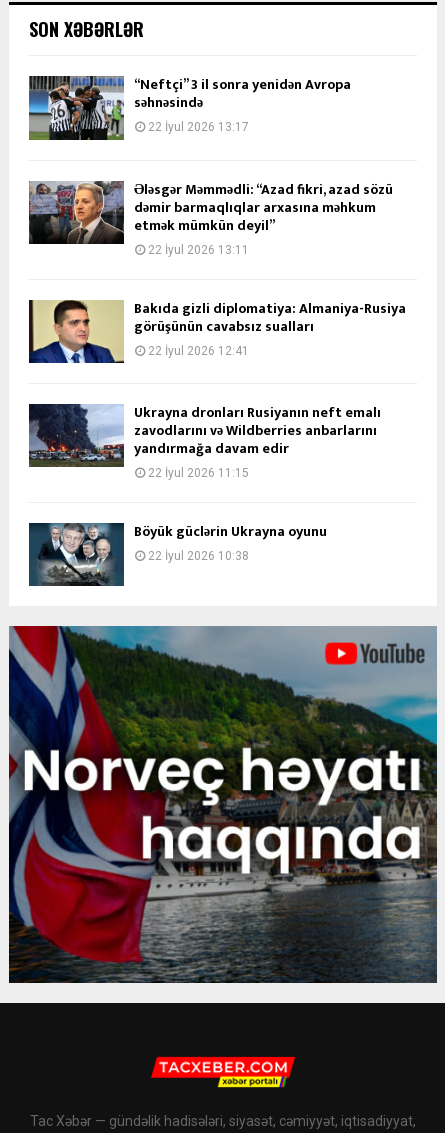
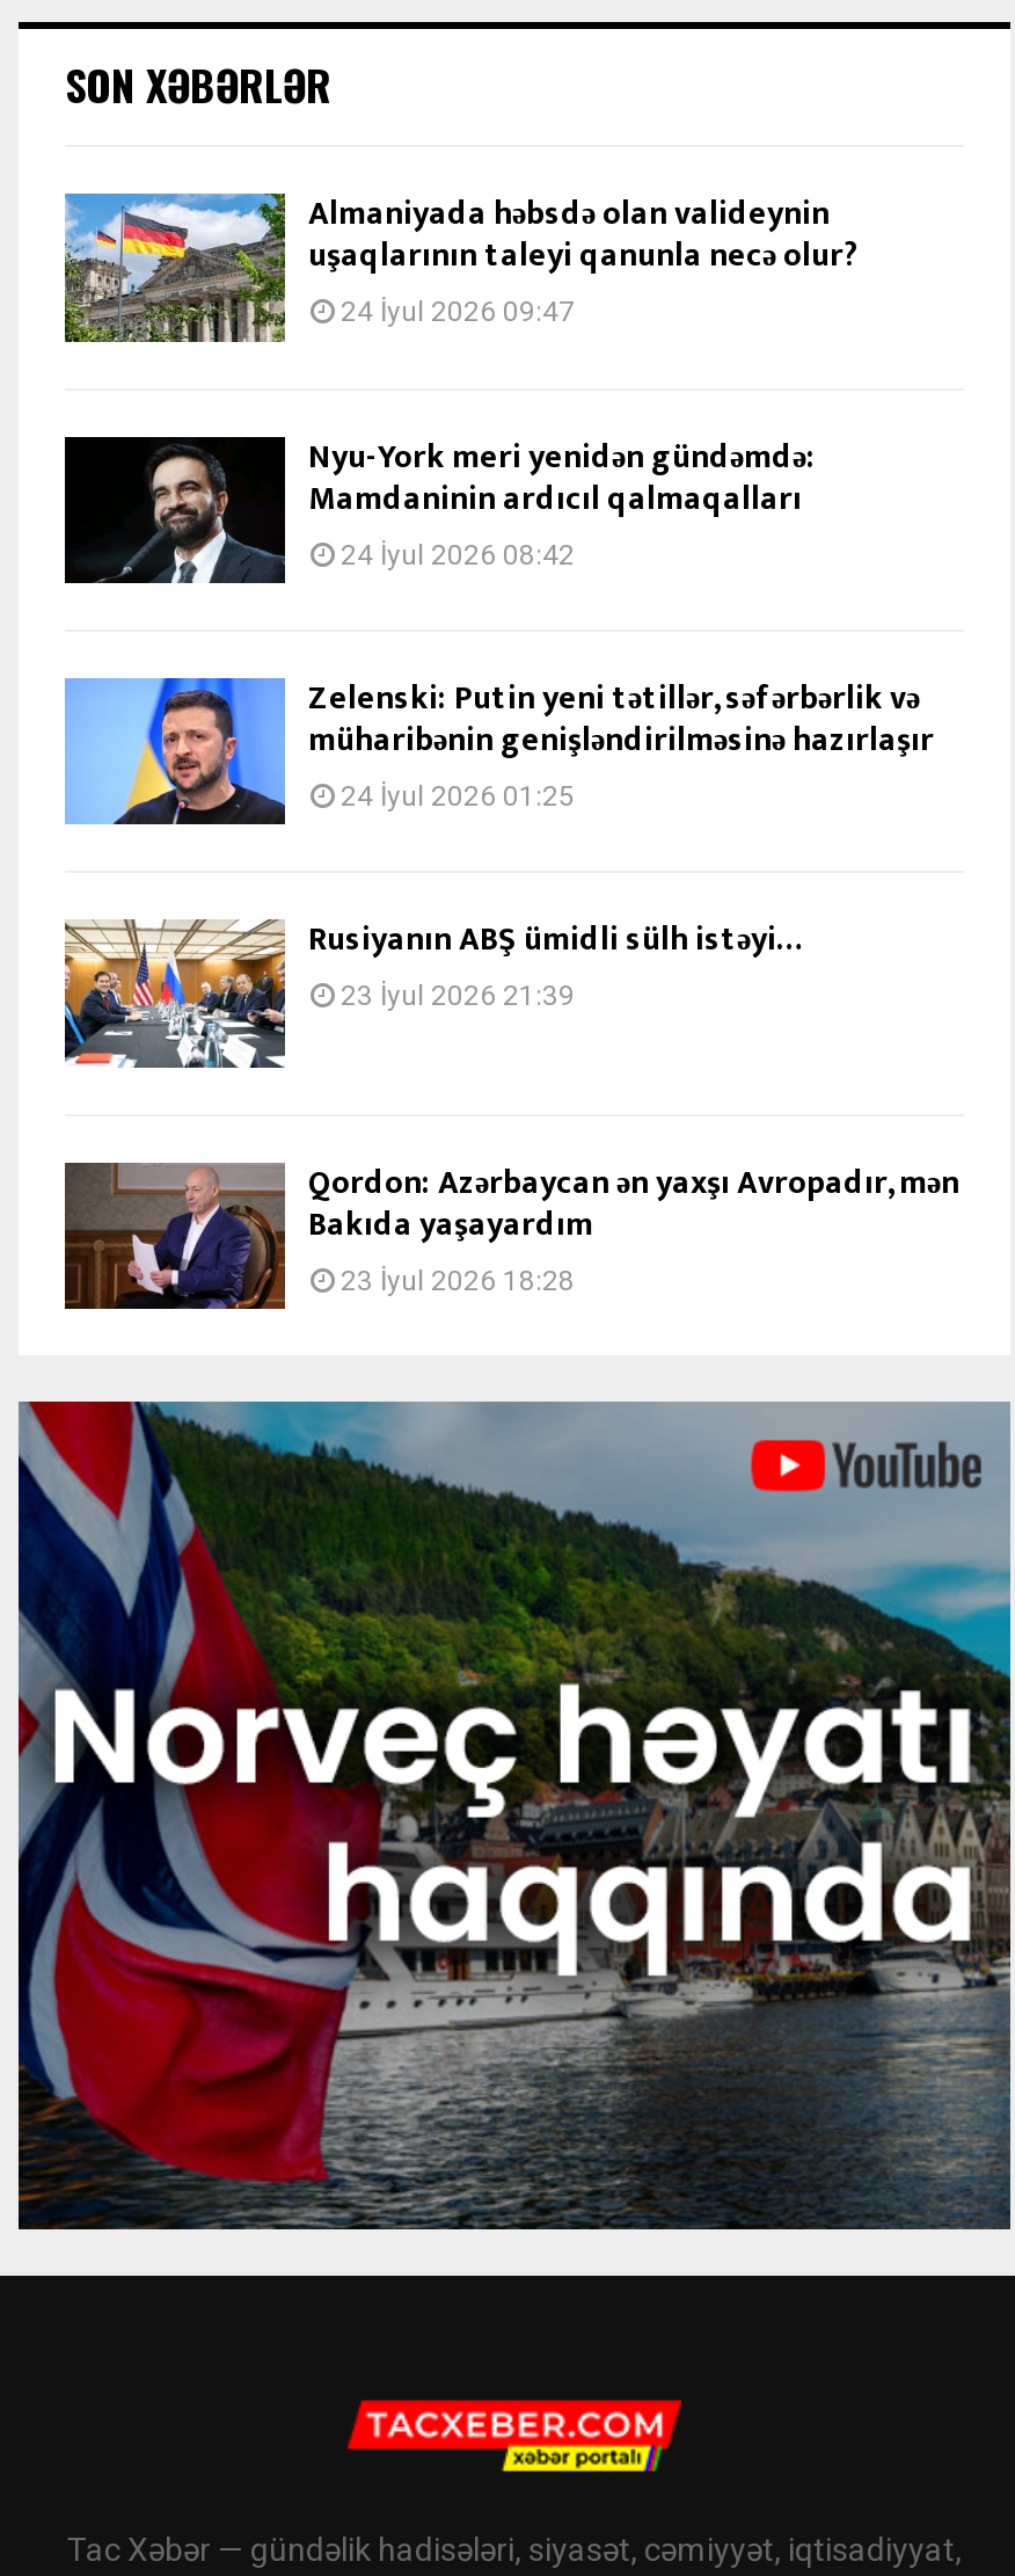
[28,73,351,140] [image] | “Neftçi” 3 il sonra yenidən Avropa | səhnəsində | 22 İyul 2026 13:17 -> [65,187,860,344] [image] | Almaniyada həbsdə olan valideynin | uşaqlarının taleyi qanunla necə olur? | 24 İyul 2026 09:47
[28,178,393,257] [image] | Ələsgər Məmmədli: “Azad fikri, azad sözü | dəmir barmaqlıqlar arxasına məhkum | etmək mümkün deyil” | 22 İyul 2026 13:11 -> [65,429,816,583] [image] | Nyu-York meri yenidən gündəmdə: | Mamdaninin ardıcıl qalmaqalları | 24 İyul 2026 08:42
[28,297,406,364] [image] | Bakıda gizli diplomatiya: Almaniya-Rusiya | görüşünün cavabsız sualları | 22 İyul 2026 12:41 -> [65,671,934,827] [image] | Zelenski: Putin yeni tətillər, səfərbərlik və | müharibənin genişləndirilməsinə hazırlaşır | 24 İyul 2026 01:25
[28,401,381,480] [image] | Ukrayna dronları Rusiyanın neft emalı | zavodlarını və Wildberries anbarlarını | yandırmağa davam edir | 22 İyul 2026 11:15 -> [65,913,804,1070] [image] | Rusiyanın ABŞ ümidli sülh istəyi… | 23 İyul 2026 21:39
[29,520,327,587] [image] | Böyük güclərin Ukrayna oyunu | 22 İyul 2026 10:38 -> [65,1155,959,1311] [image] | Qordon: Azərbaycan ən yaxşı Avropadır, mən | Bakıda yaşayardım | 23 İyul 2026 18:28

